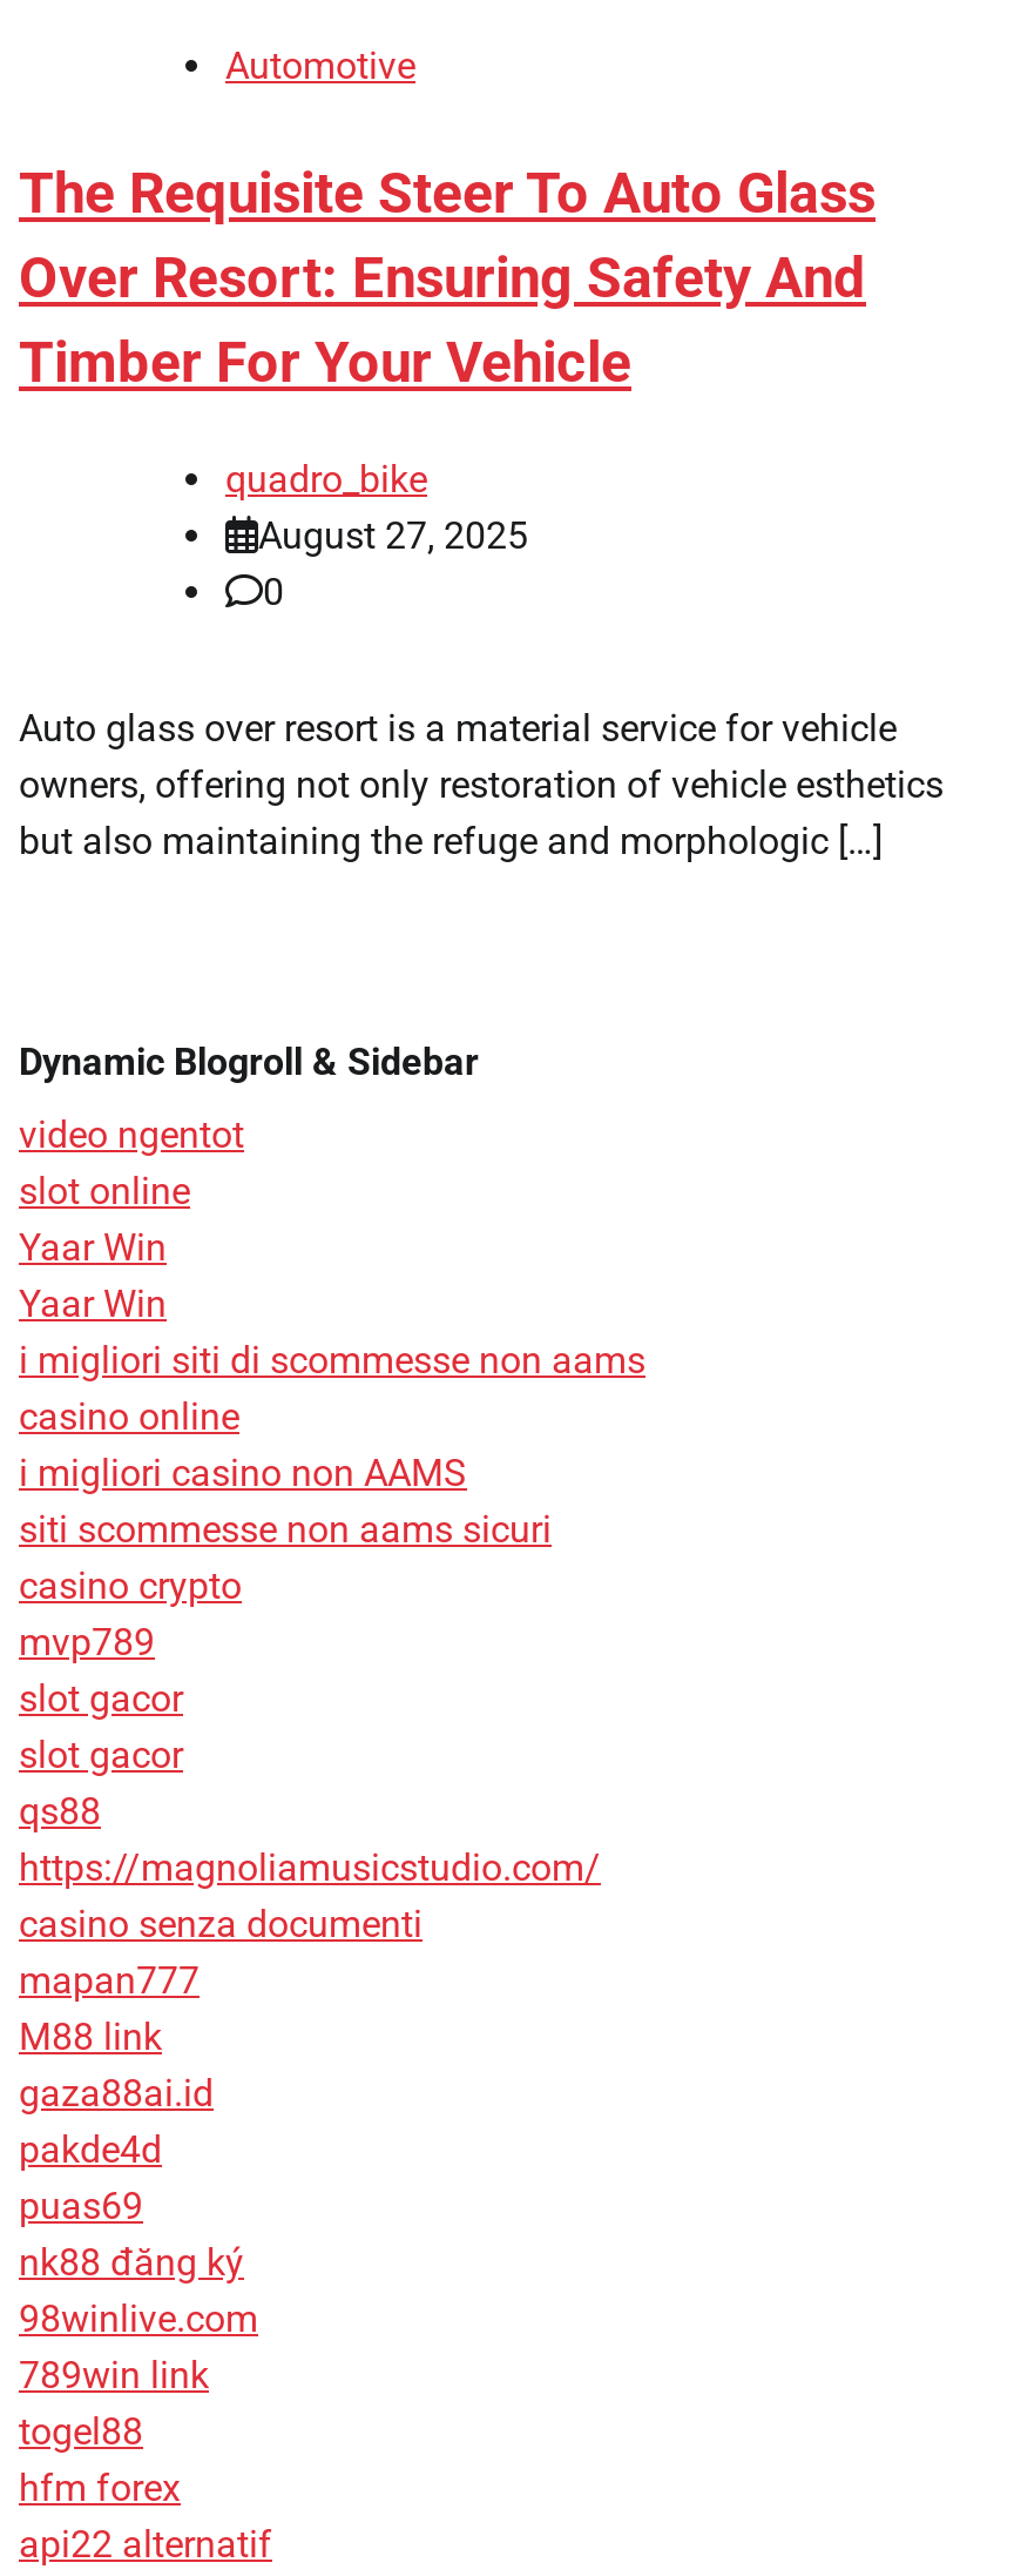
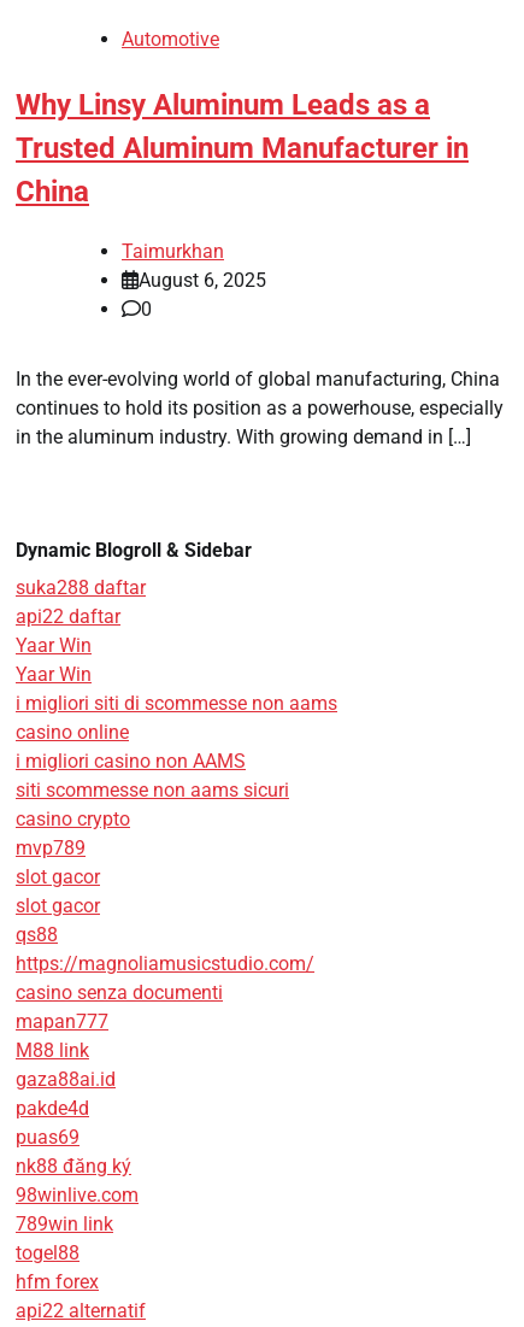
[19,162,876,397] The Requisite Steer To Auto Glass | Over Resort: Ensuring Safety And | Timber For Your Vehicle -> [16,88,469,209] Why Linsy Aluminum Leads as a | Trusted Aluminum Manufacturer in | China
[225,458,528,559] quadro_bike | August 27, 2025 -> [122,240,266,292] Taimurkhan | August 6, 2025
[19,707,944,864] Auto glass over resort is a material service for vehicle | owners, offering not only restoration of vehicle esthetics | but also maintaining the refuge and morphologic […] -> [16,368,504,449] In the ever-evolving world of global manufacturing, China | continues to hold its position as a powerhouse, especially | in the aluminum industry. With growing demand in […]
[19,1113,244,1214] video ngentot | slot online -> [16,576,146,628] suka288 daftar | api22 daftar

